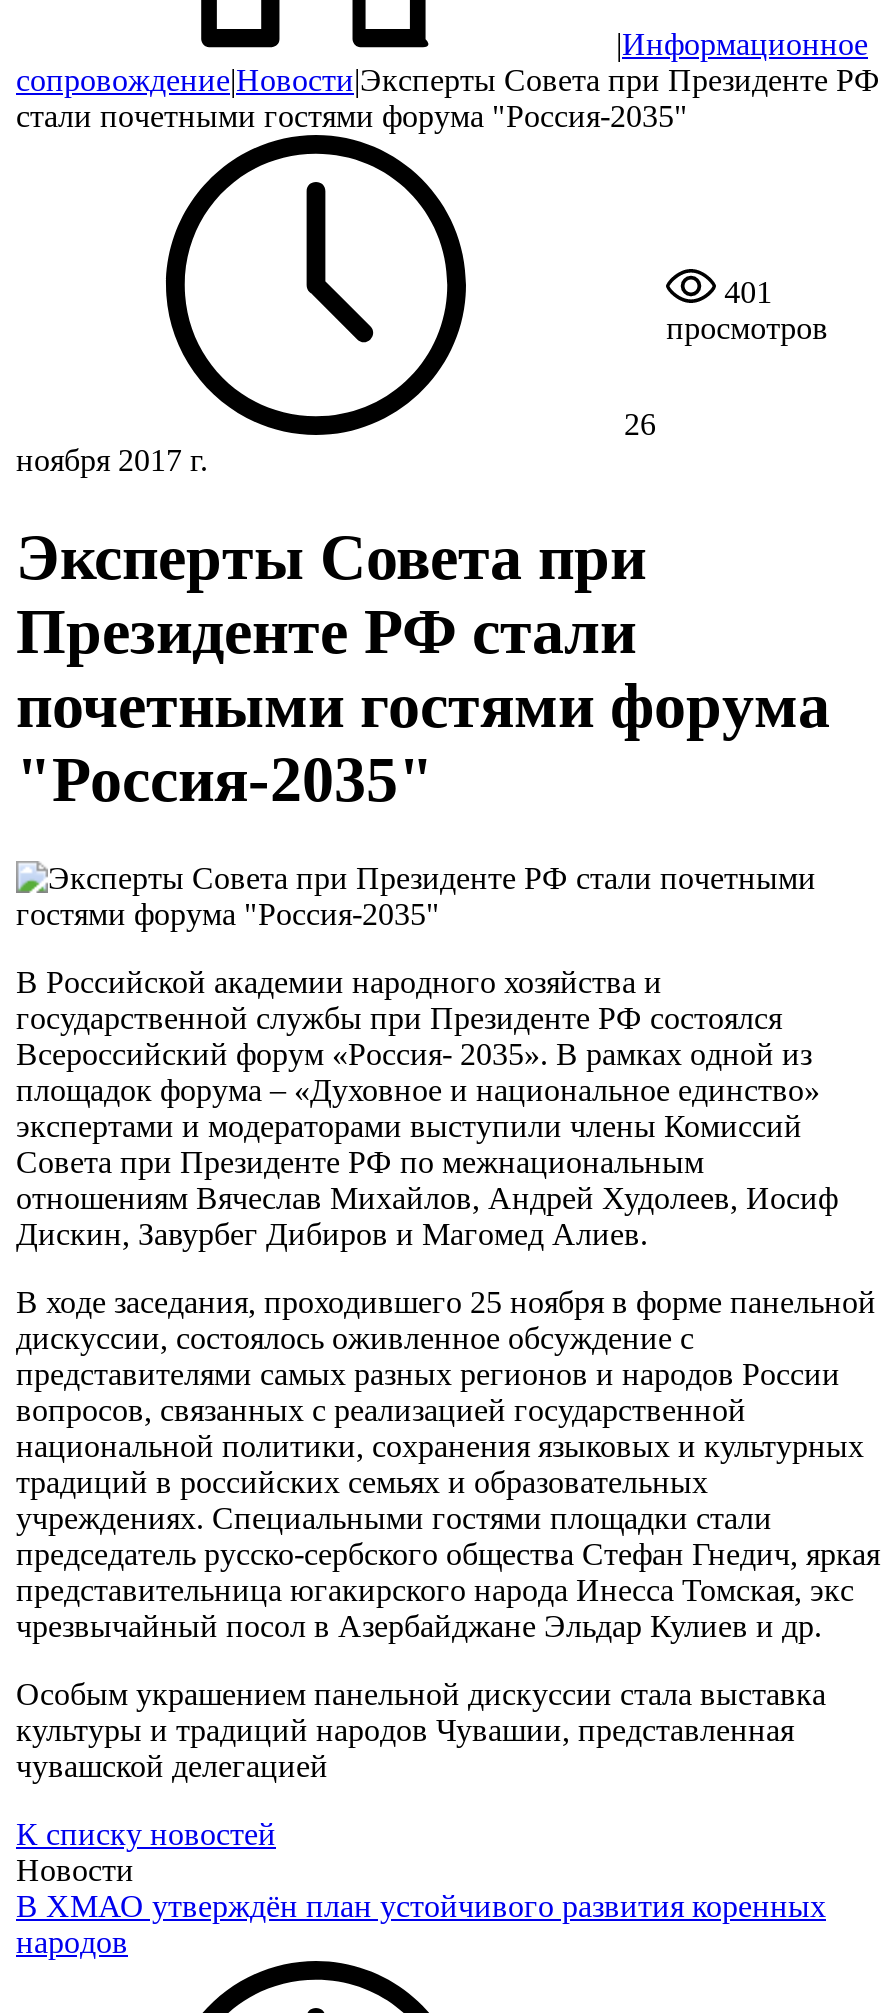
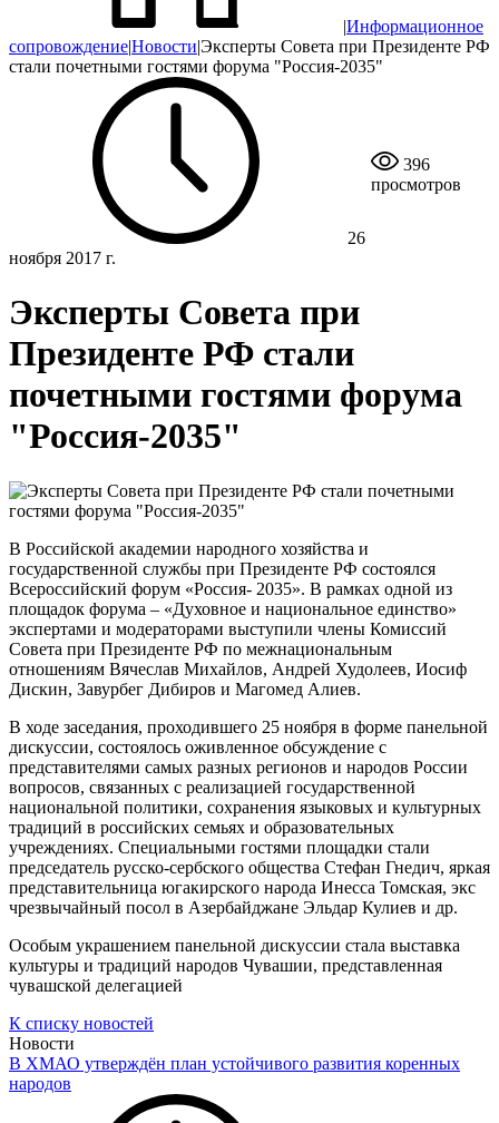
[724,274,772,308] 401 -> [403,154,430,173] 396

